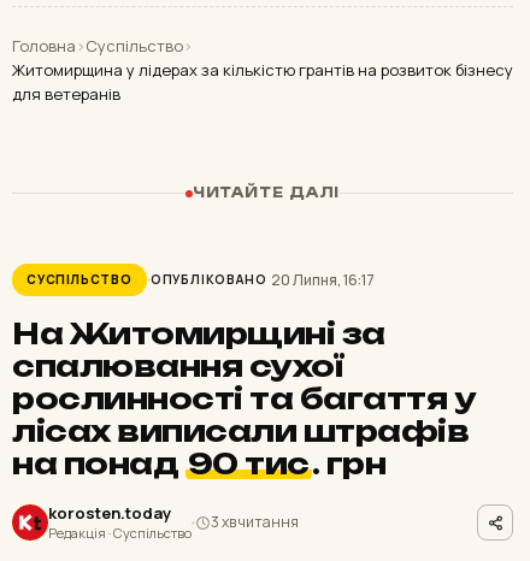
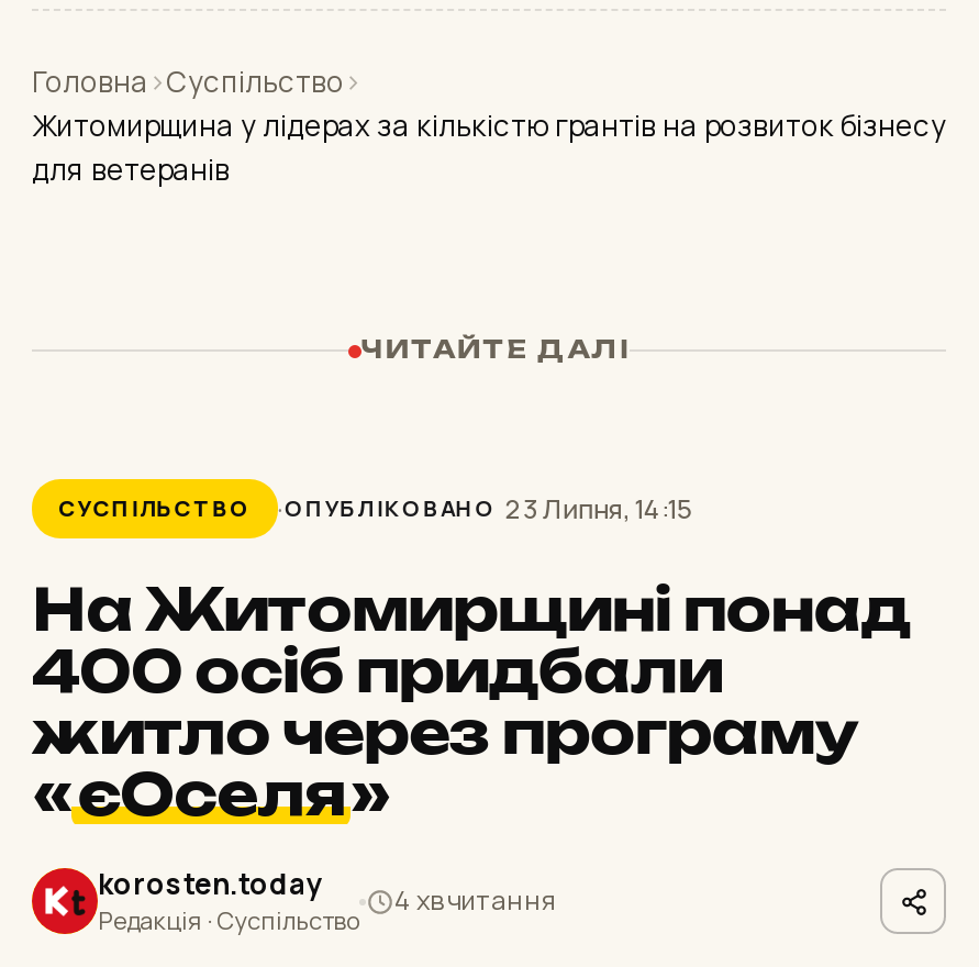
[150,269,375,290] ОПУБЛІКОВАНО 20 Липня, 16:17 -> [284,489,692,526] ОПУБЛІКОВАНО 23 Липня, 14:15
[12,315,476,482] На Житомирщині за | спалювання сухої | рослинності та багаття у | лісах виписали штрафів | на понад 90 тис . грн -> [32,574,912,829] На Житомирщині понад | 400 осіб придбали | житло через програму | « єОселя »
[48,502,299,532] korosten.today 3 хв читання -> [98,864,557,919] korosten.today 4 хв читання

